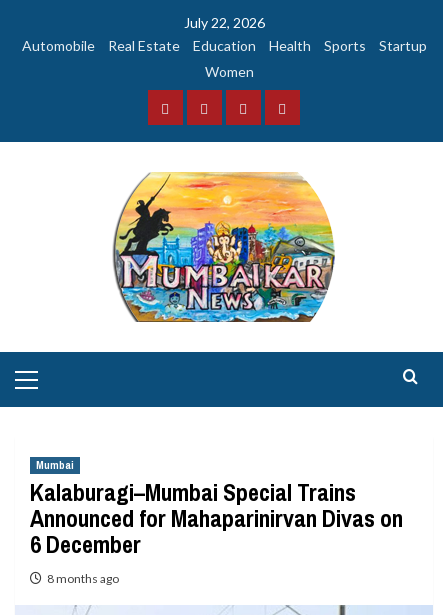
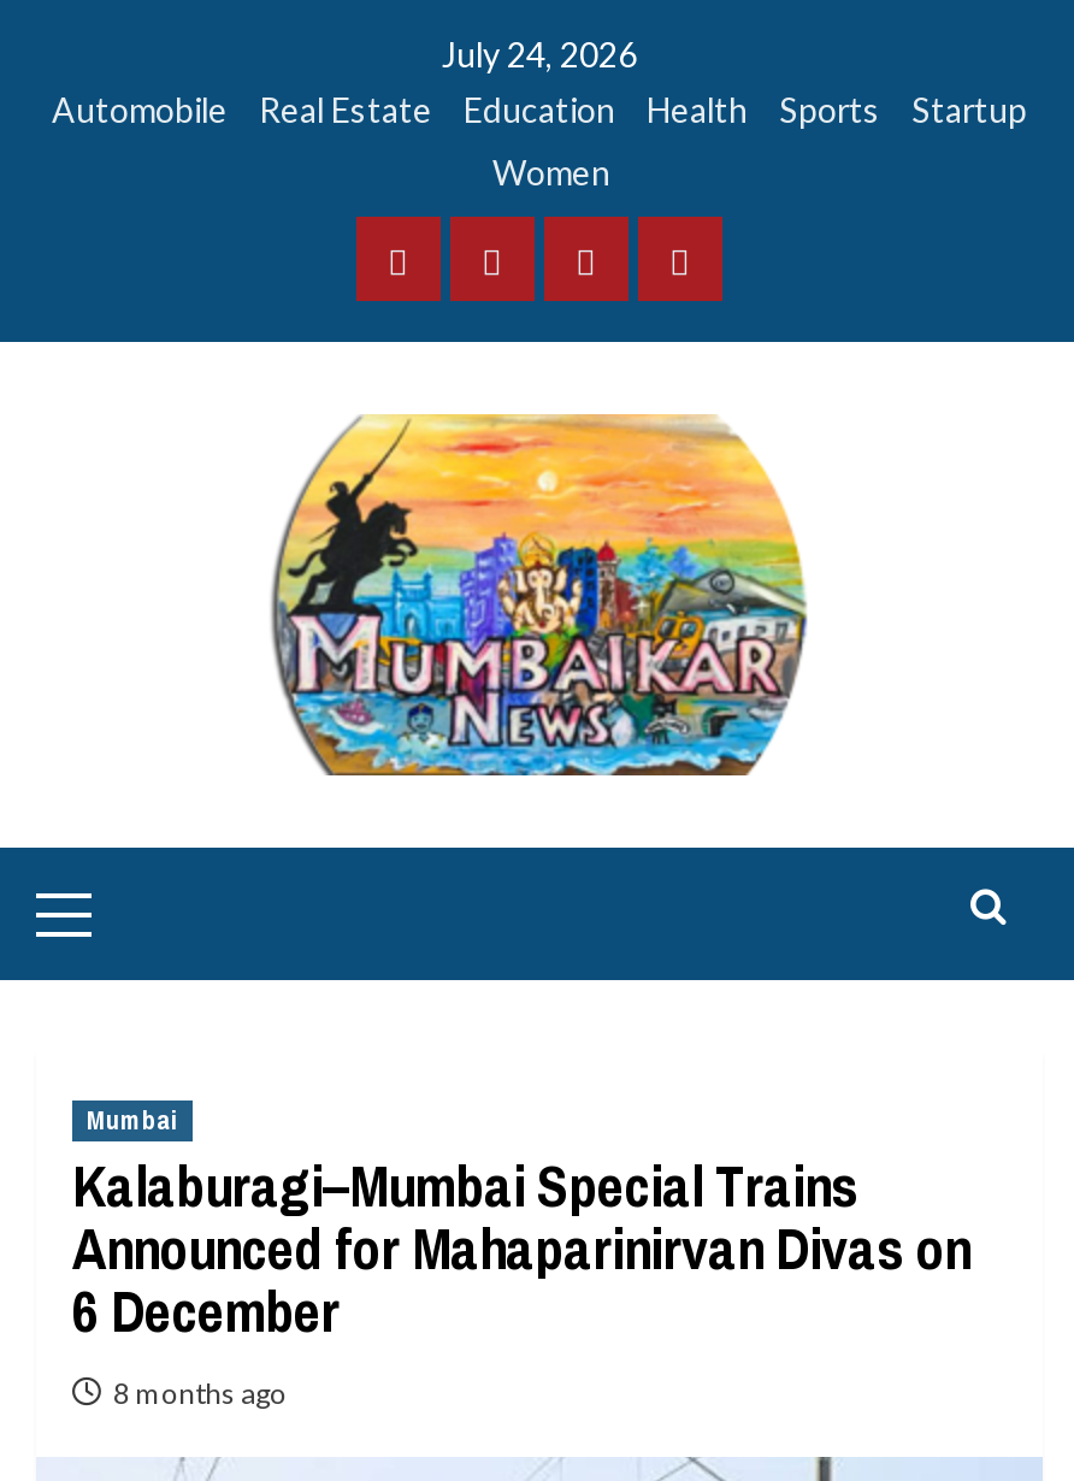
[183,14,264,31] July 22, 2026 -> [442,34,637,75] July 24, 2026

